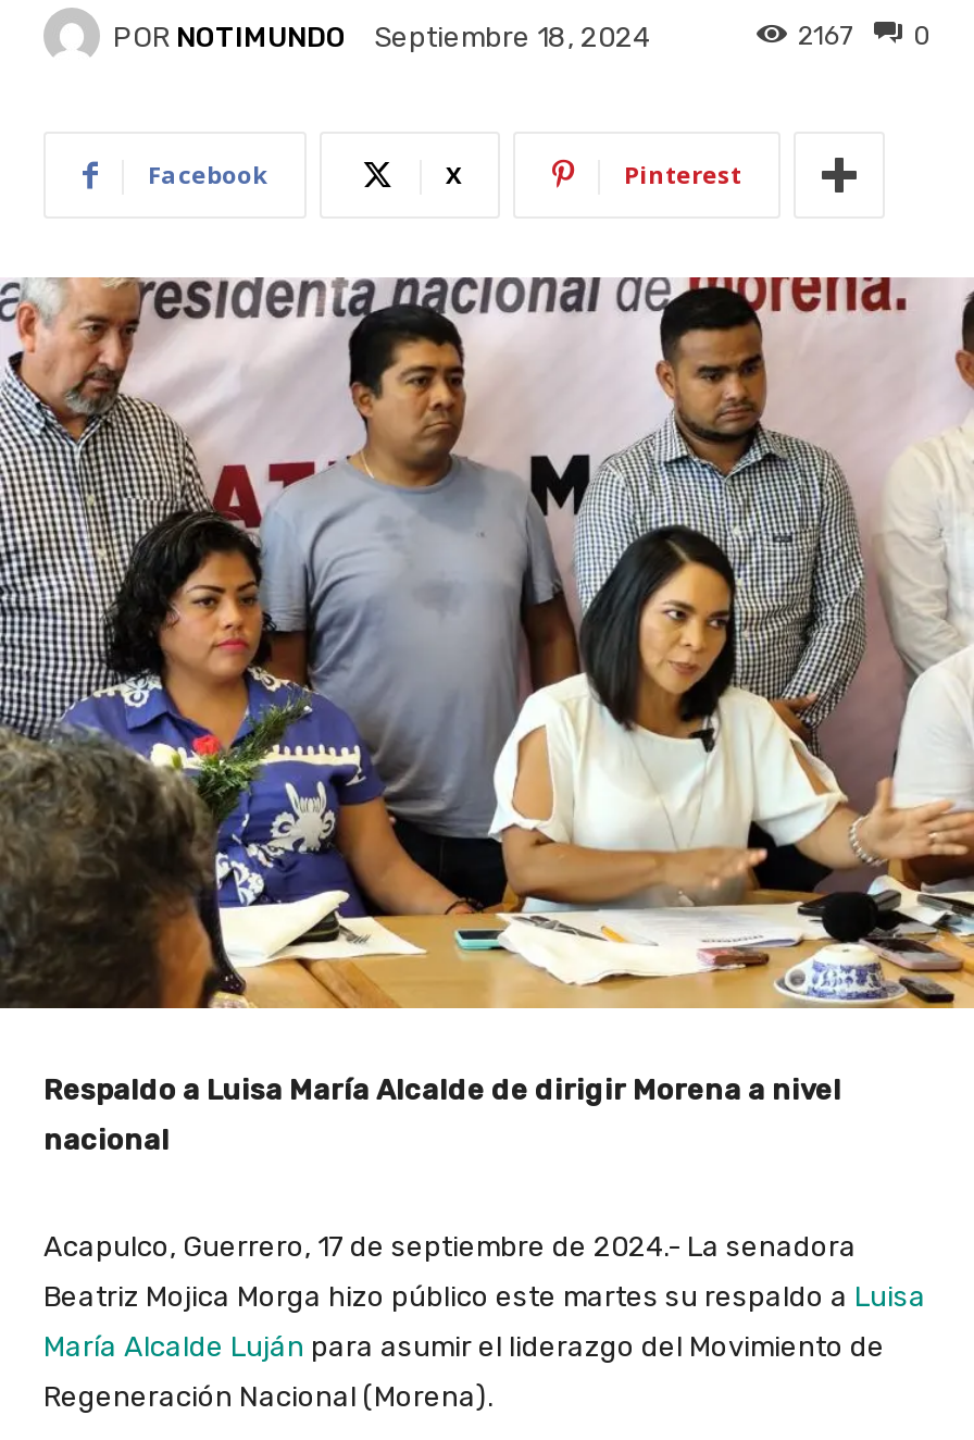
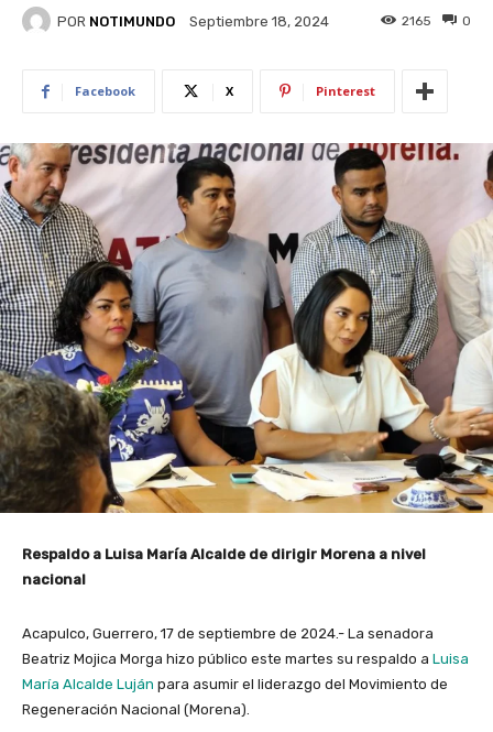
[798,20,852,51] 2167 -> [402,13,431,29] 2165

